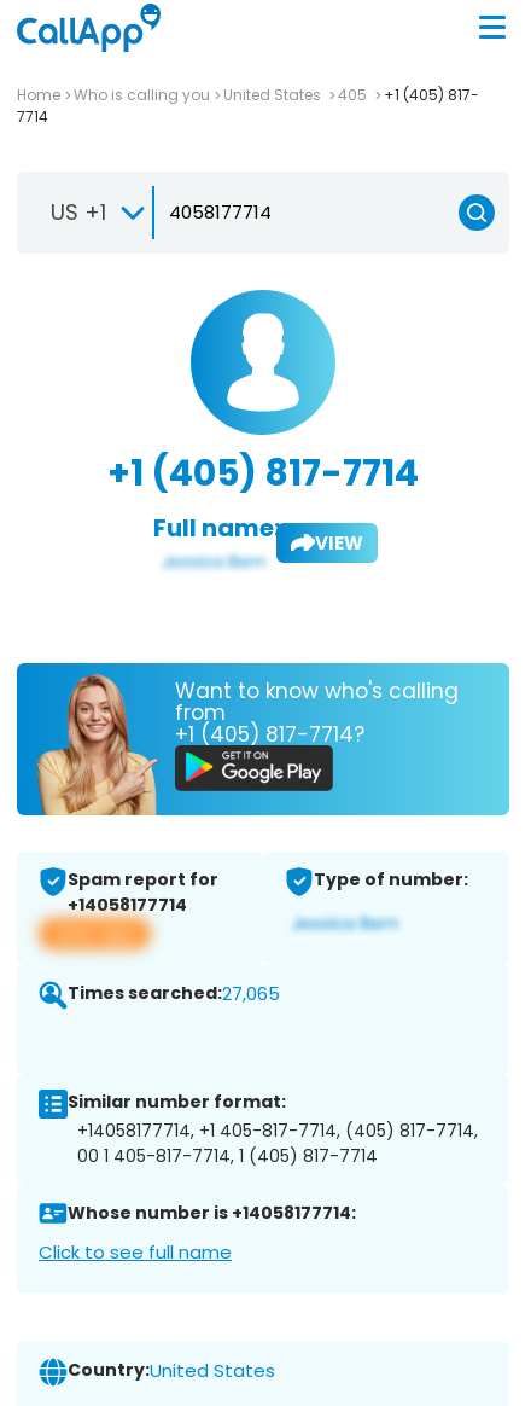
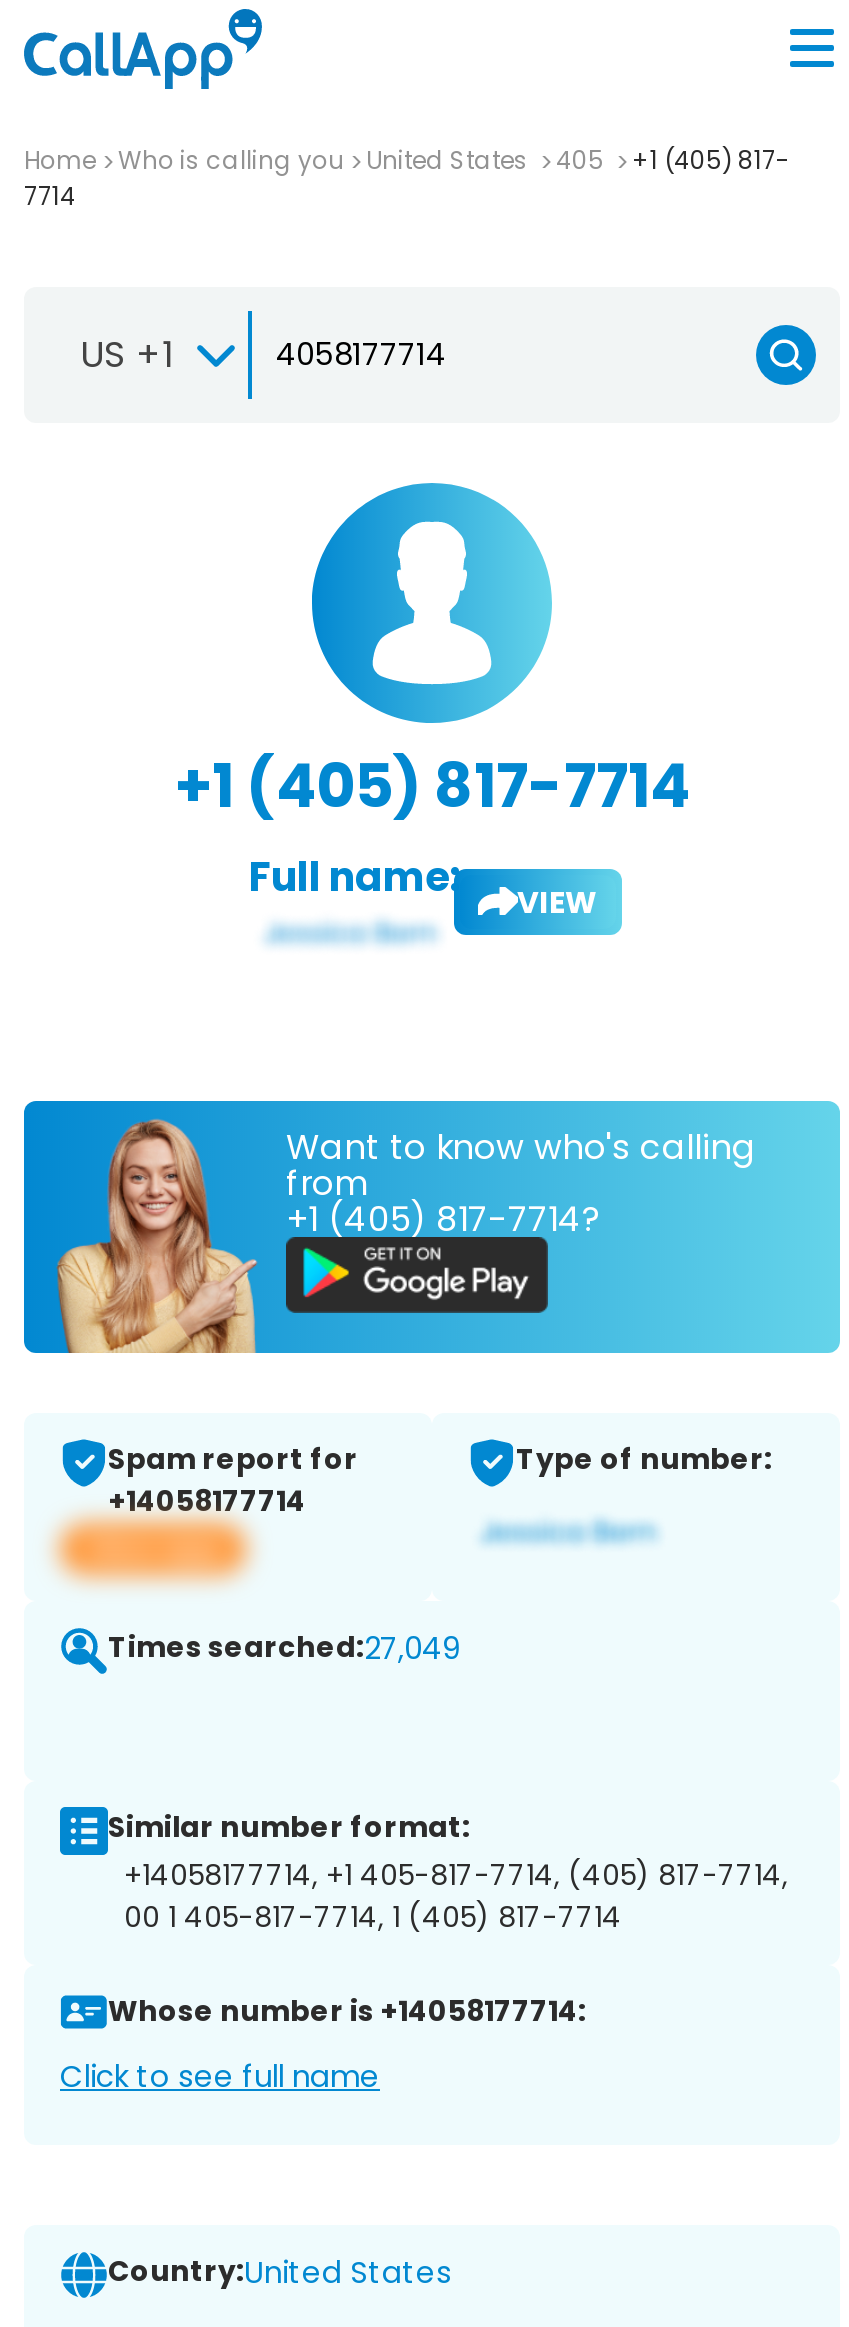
[68,981,280,1006] Times searched:27,065 -> [108,1627,460,1669] Times searched:27,049

